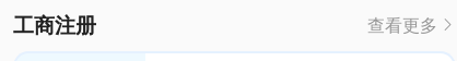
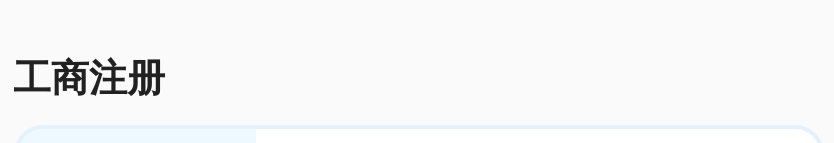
[367,16,437,35] 查看更多 -> none

